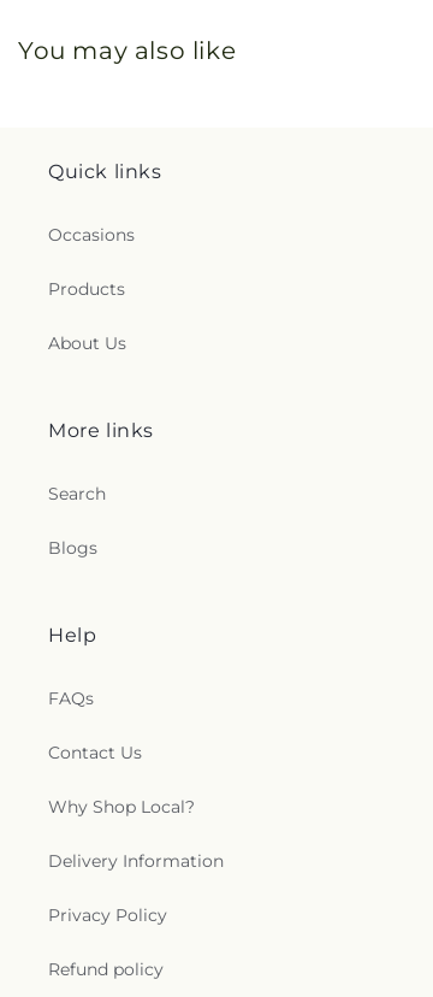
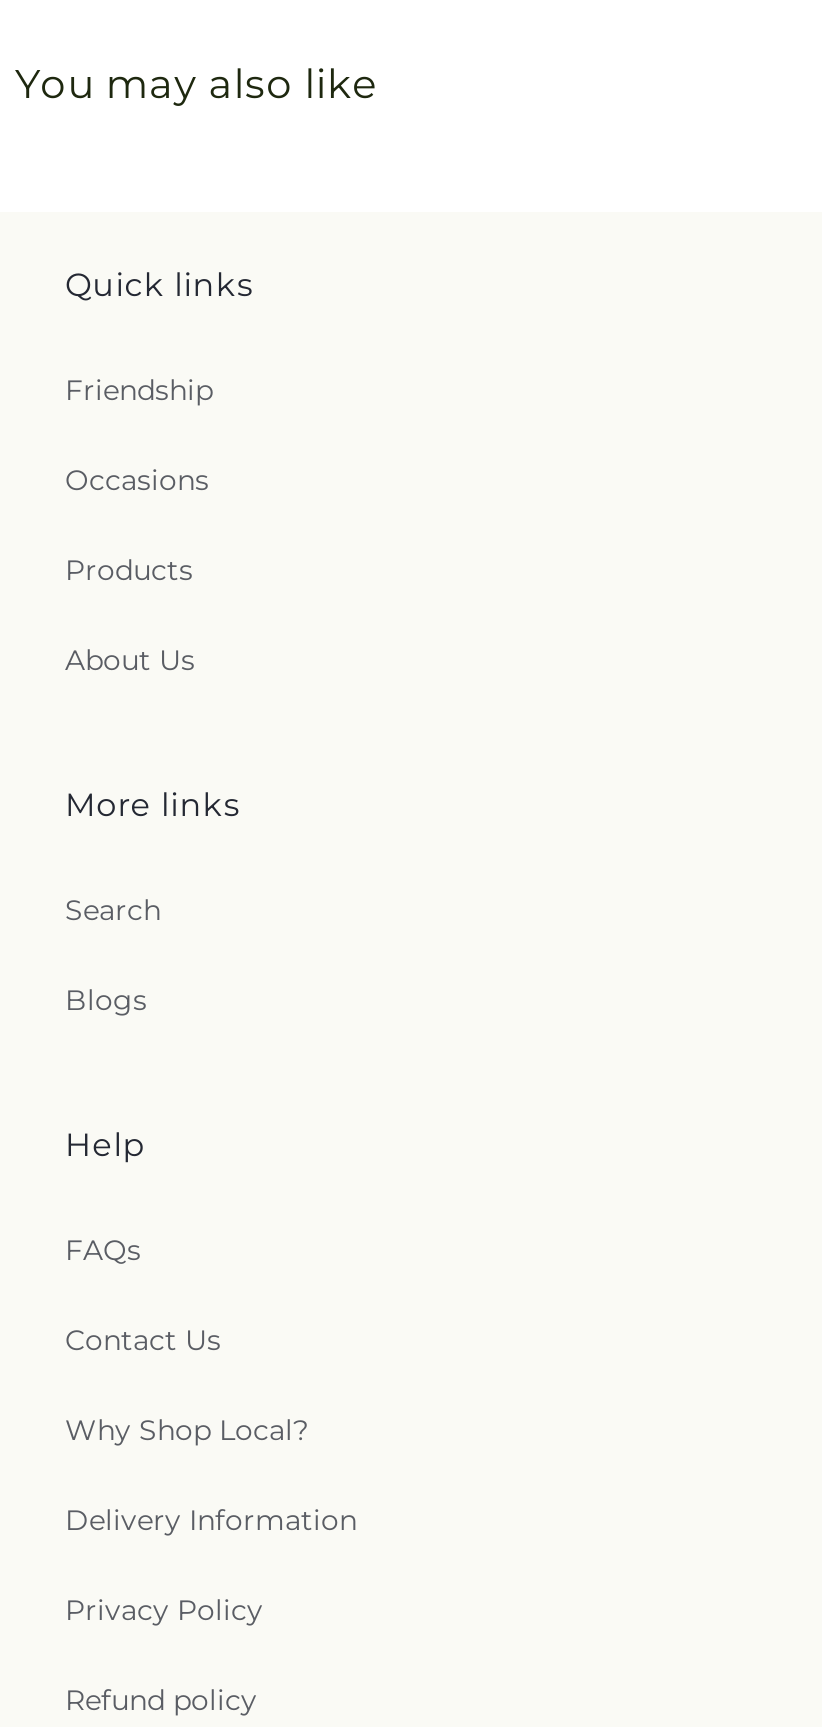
none -> [65,372,213,408] Friendship

